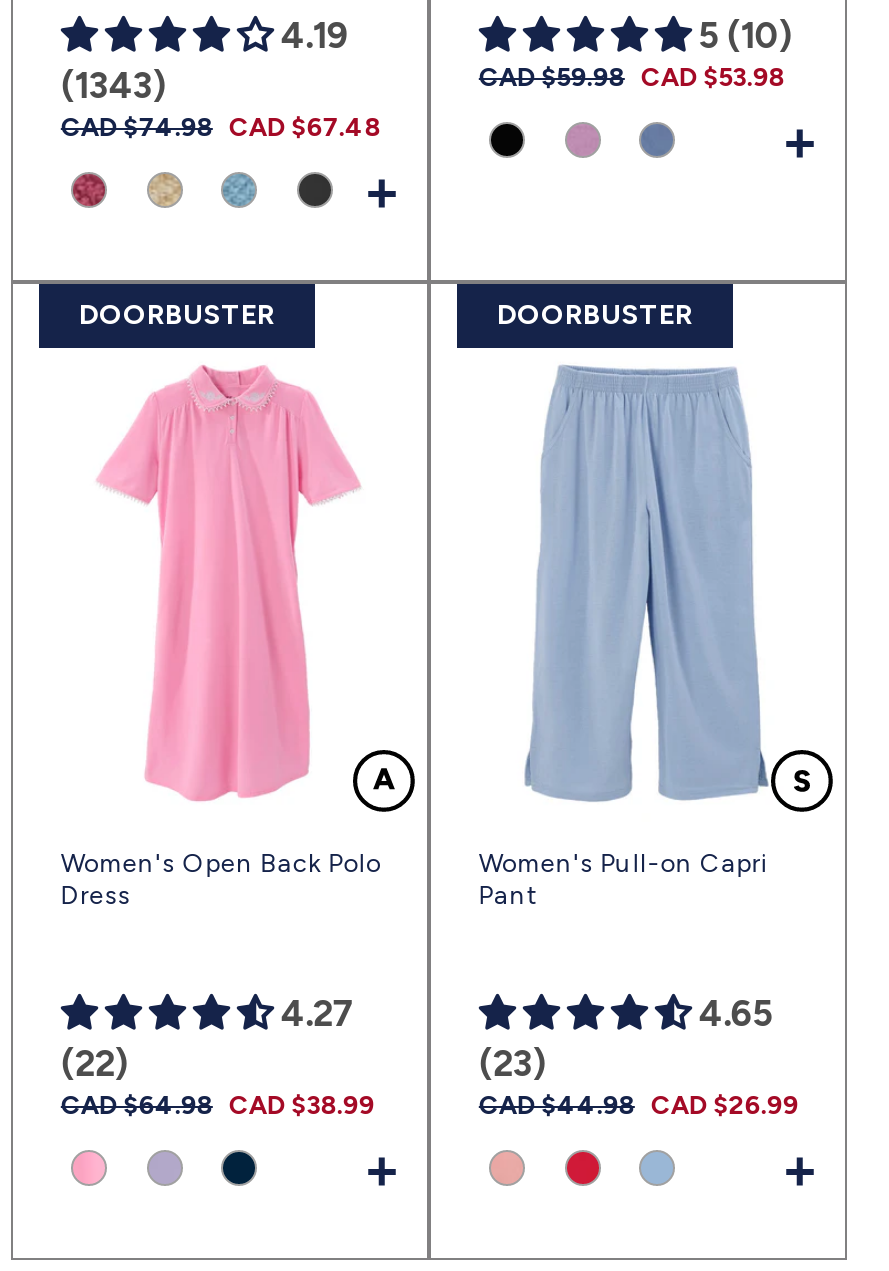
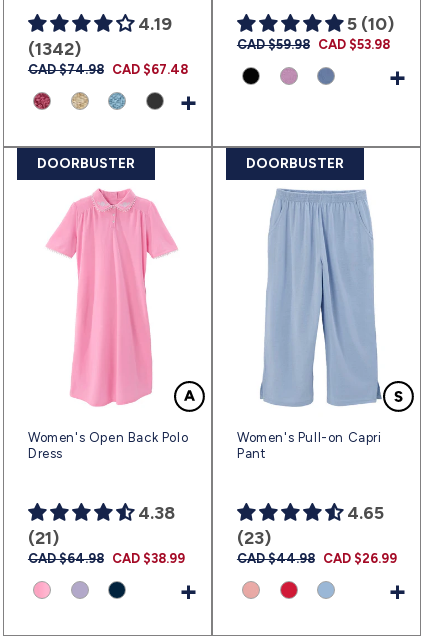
[61,64,167,108] (1343) -> [28,38,81,60] (1342)
[281,992,355,1036] 4.27 -> [138,502,175,524] 4.38
[61,1042,129,1086] (22) -> [28,527,59,549] (21)

